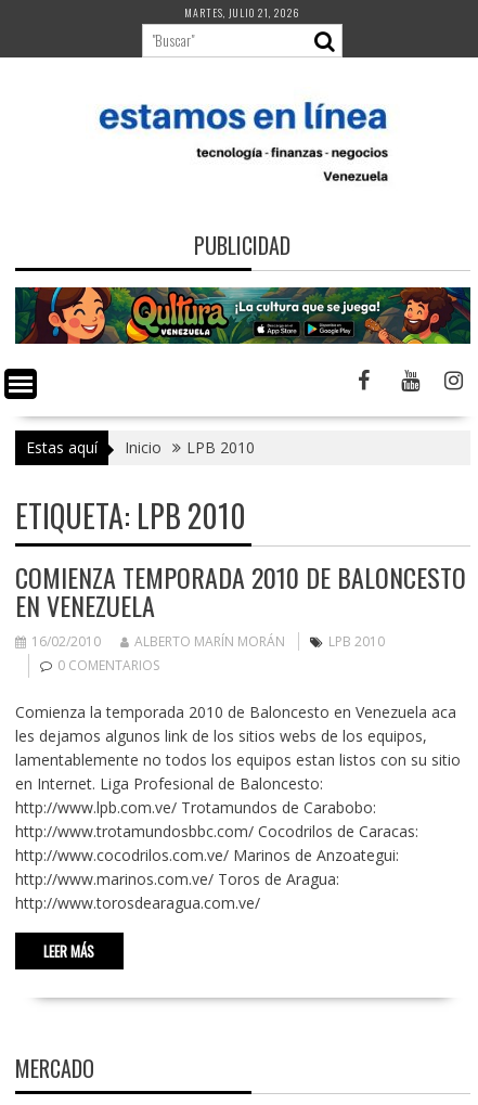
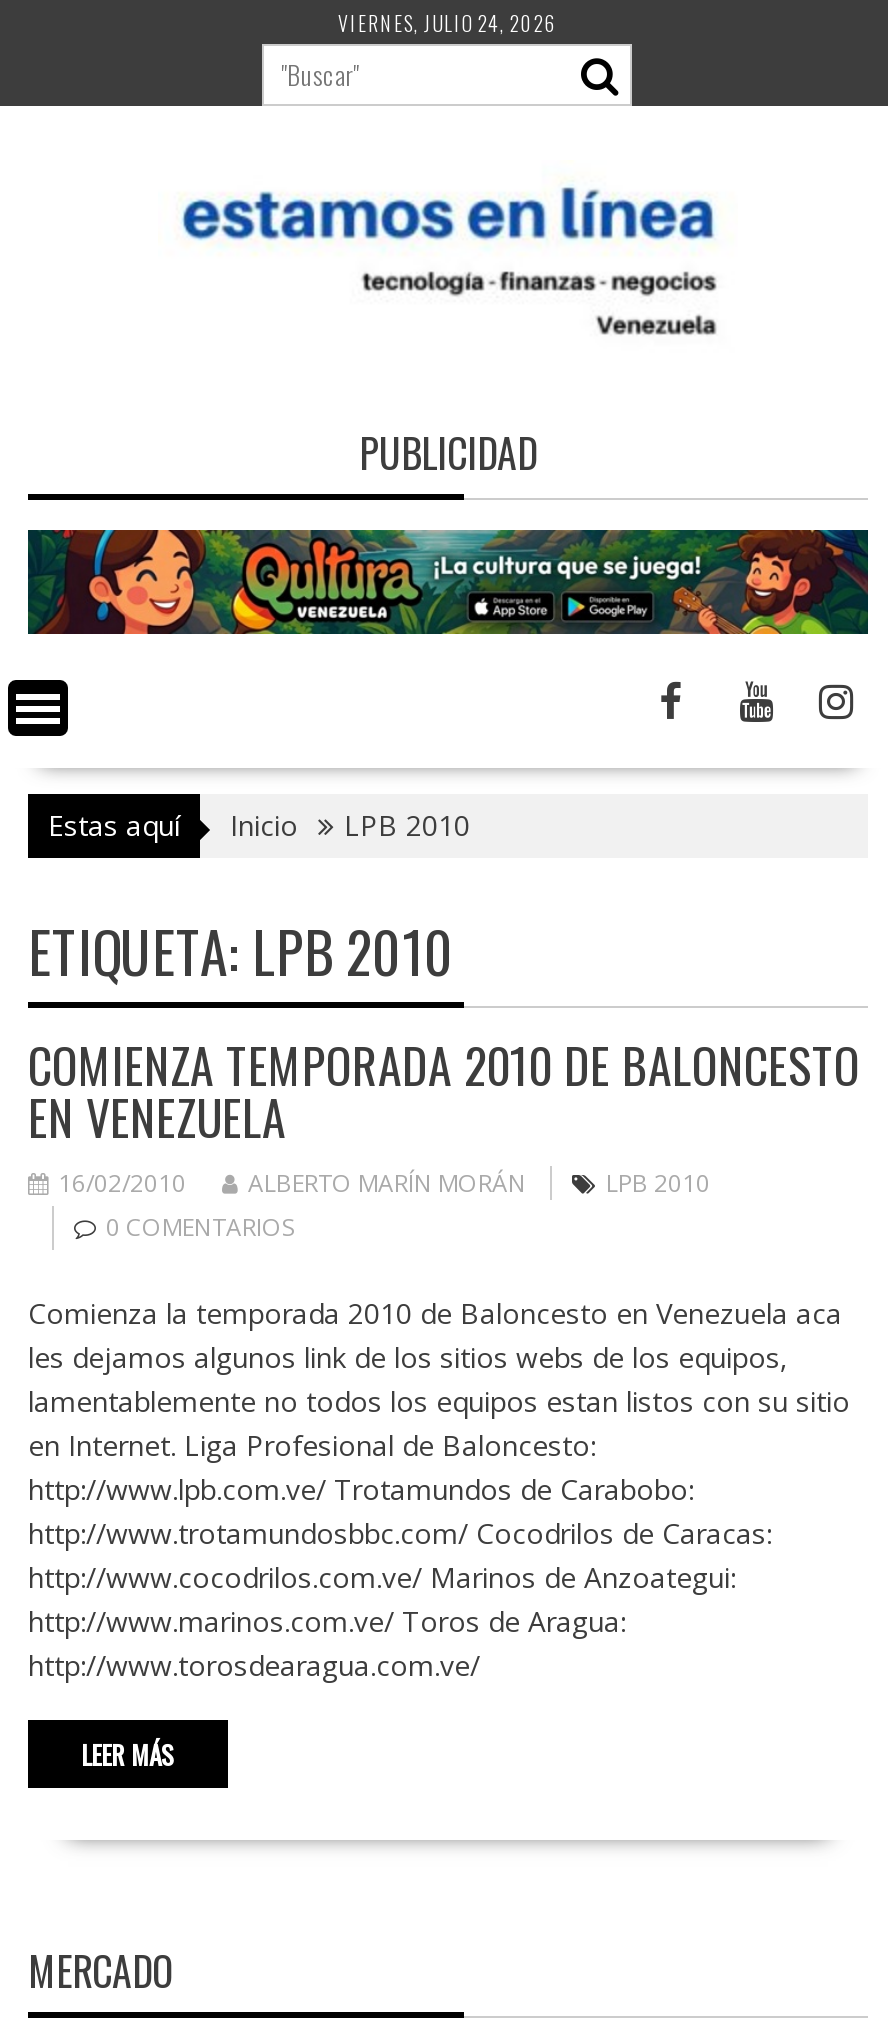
[185,4,301,21] MARTES, JULIO 21, 2026 -> [338,8,558,38] VIERNES, JULIO 24, 2026

